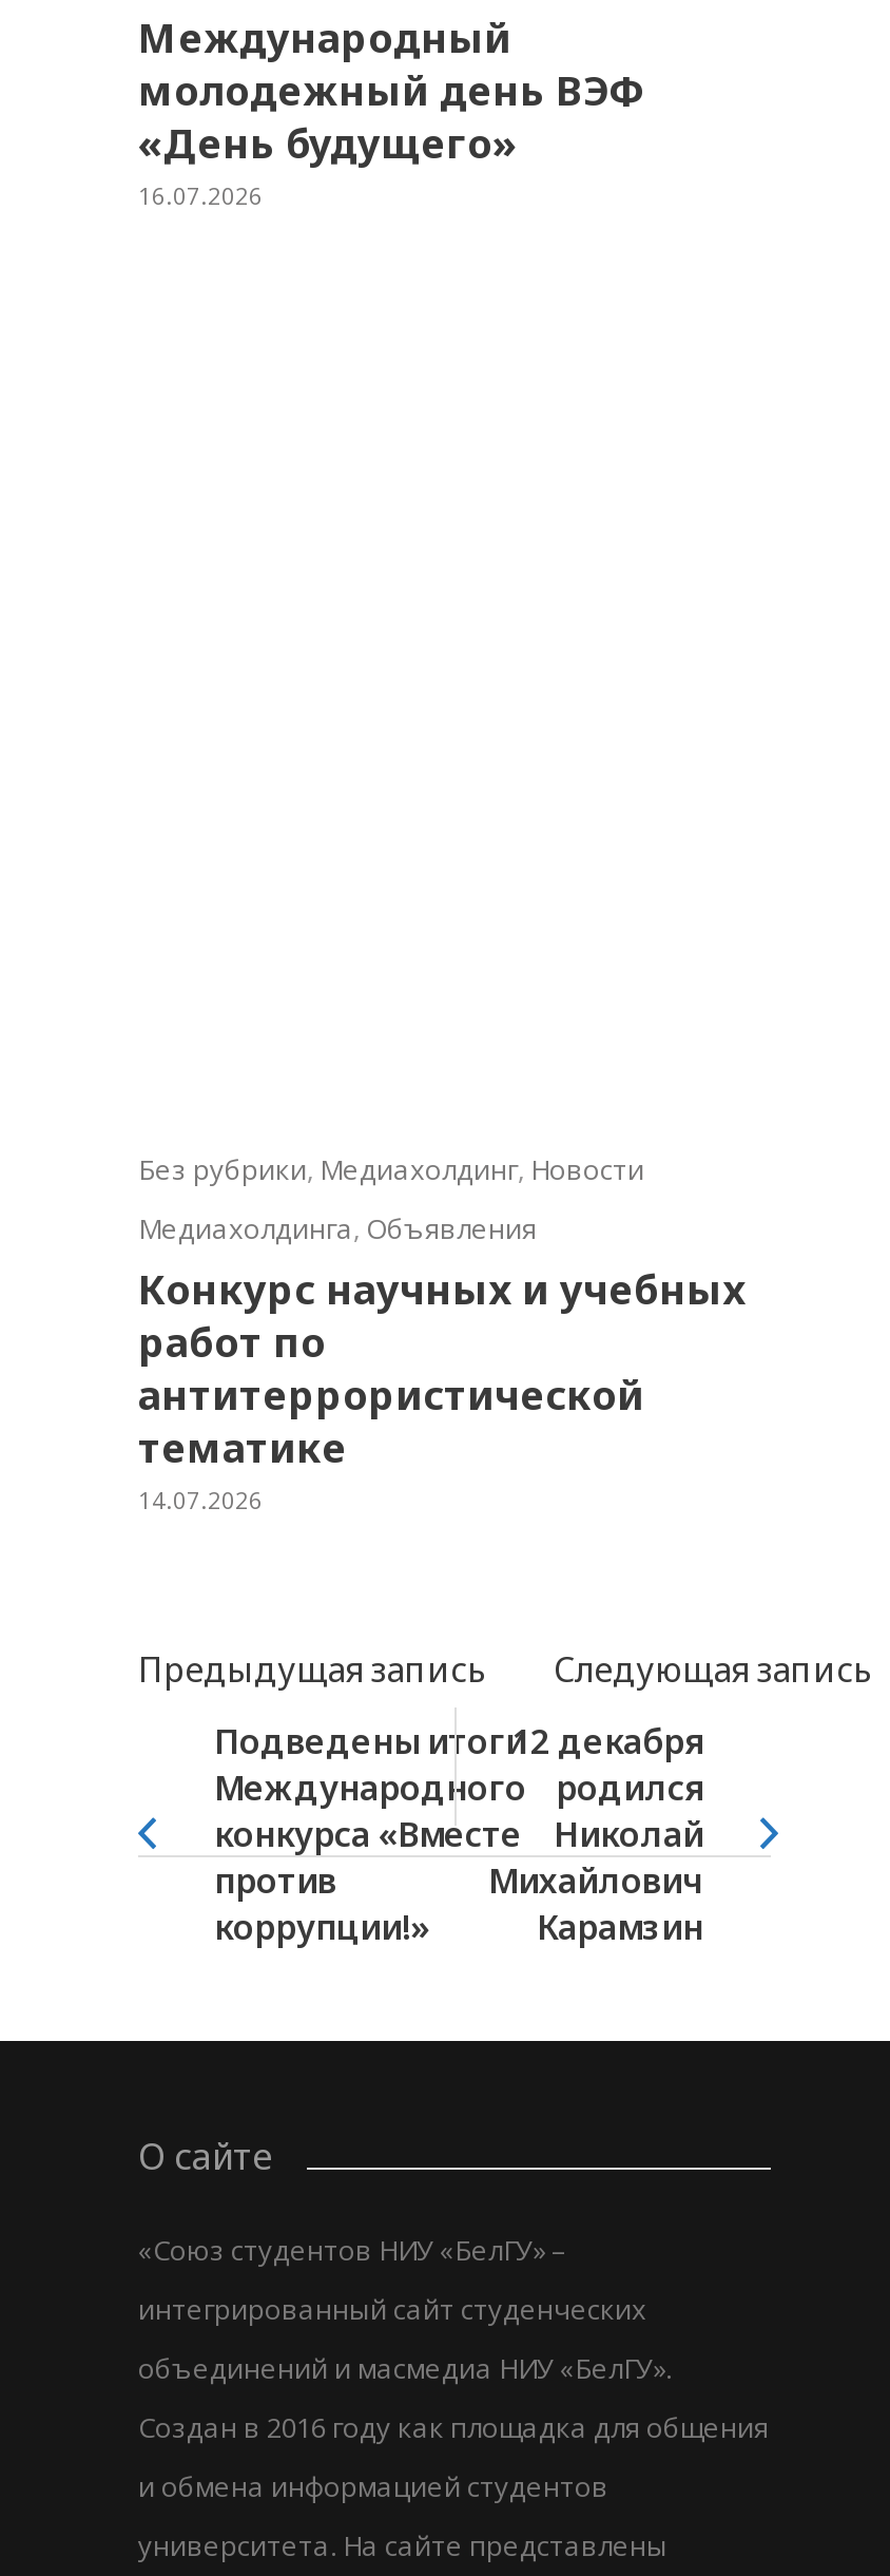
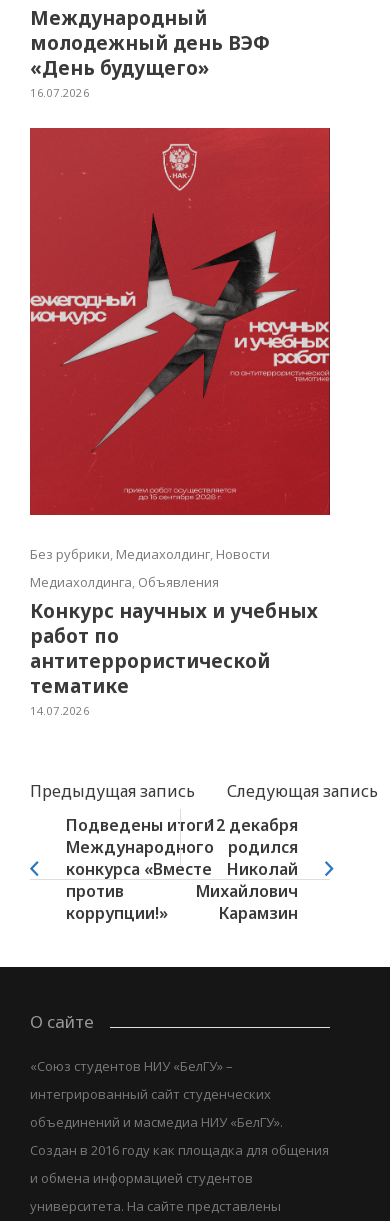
none -> [29,127,331,516] [image]

